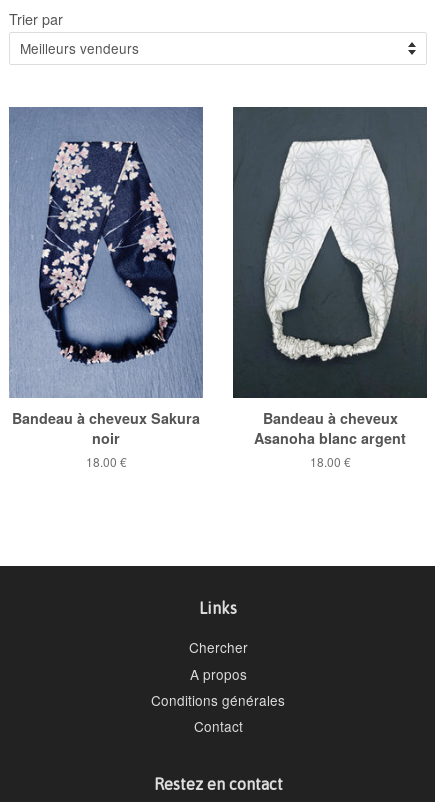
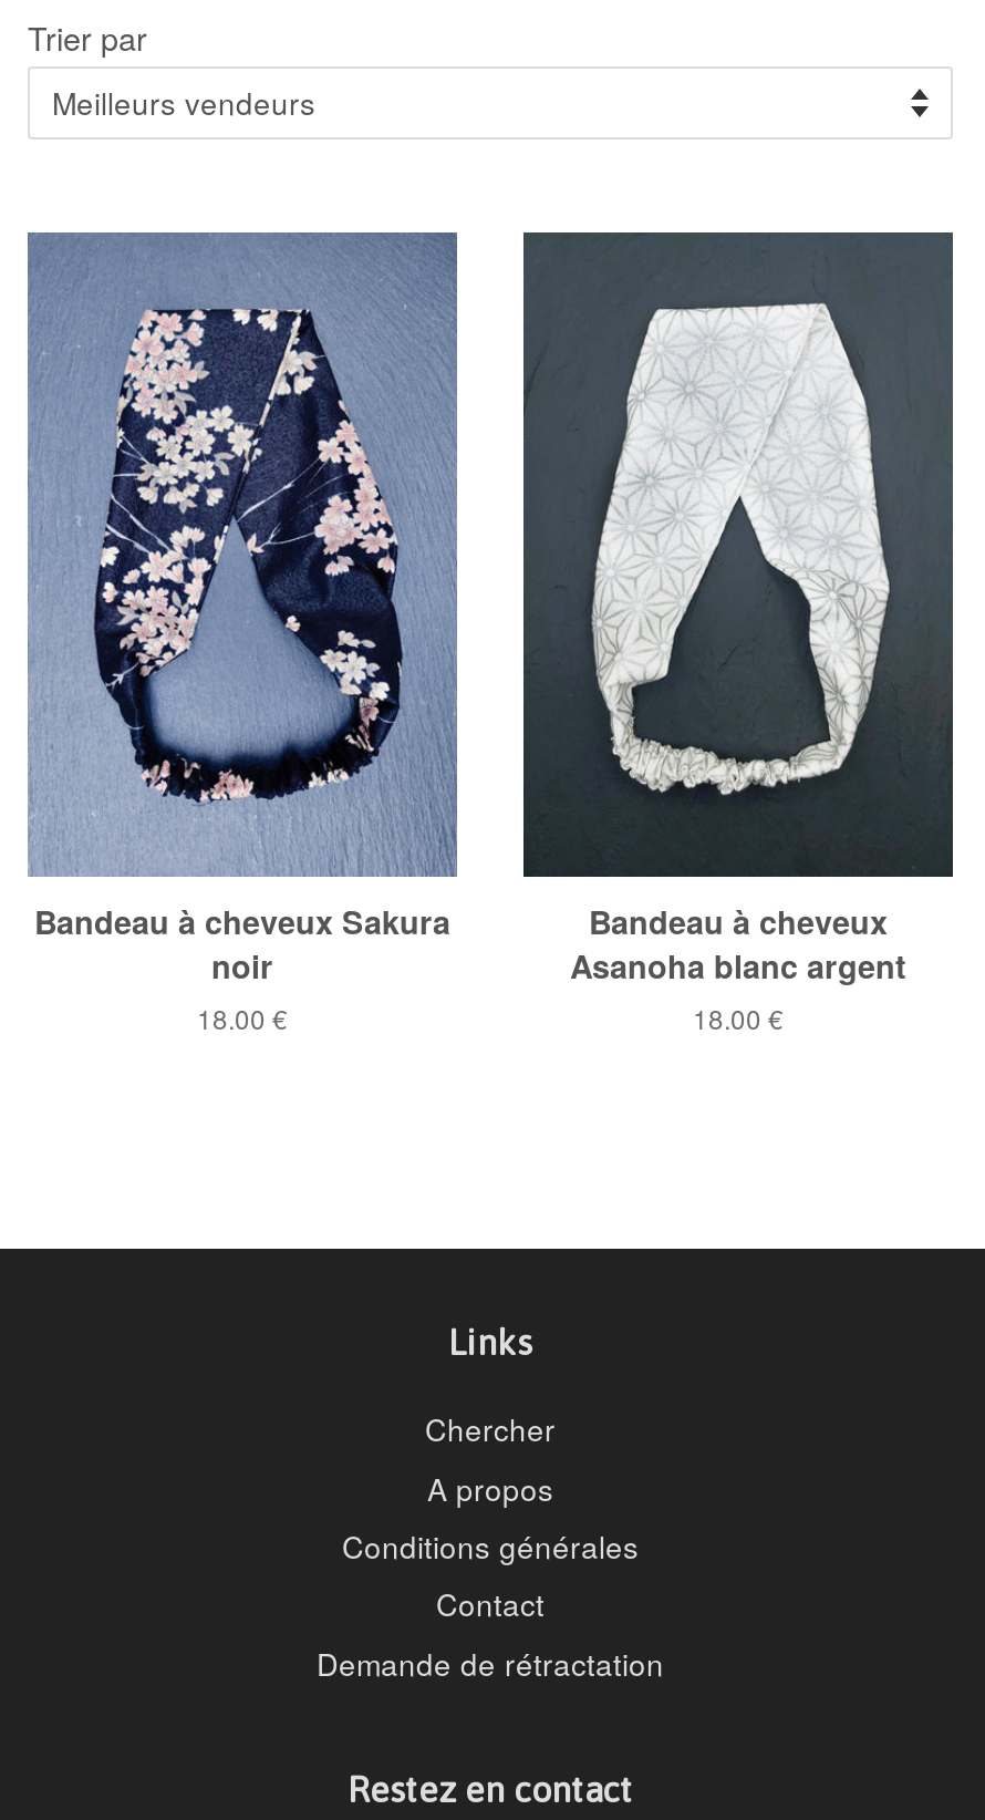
none -> [317,1640,664,1684] Demande de rétractation

